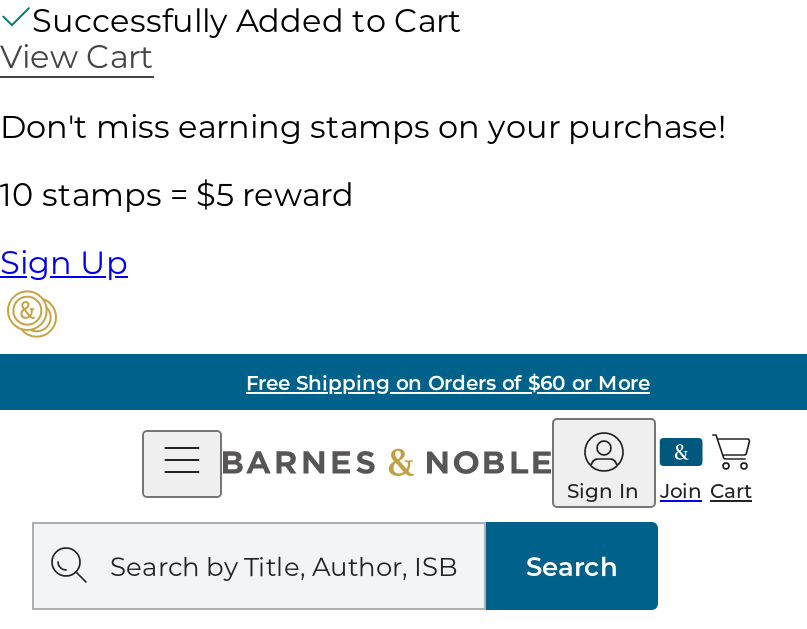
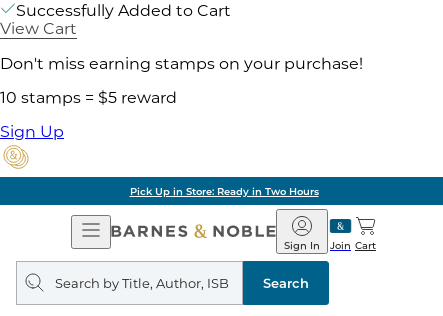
[246,369,650,395] Free Shipping on Orders of $60 or More -> [129,184,318,197] Pick Up in Store: Ready in Two Hours

